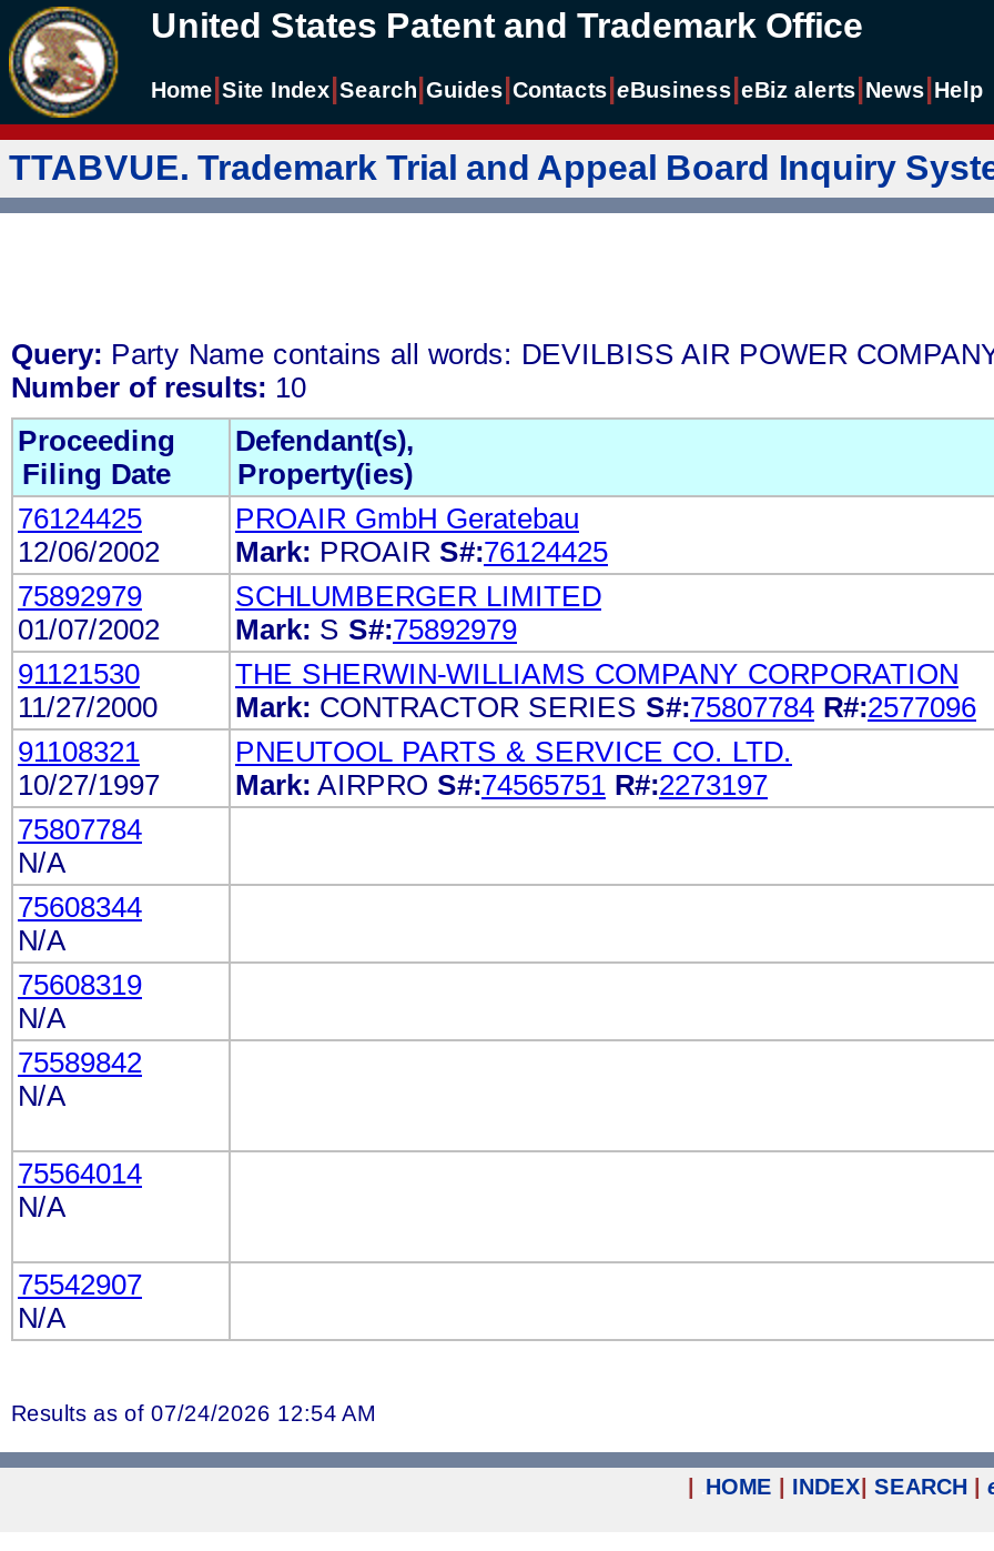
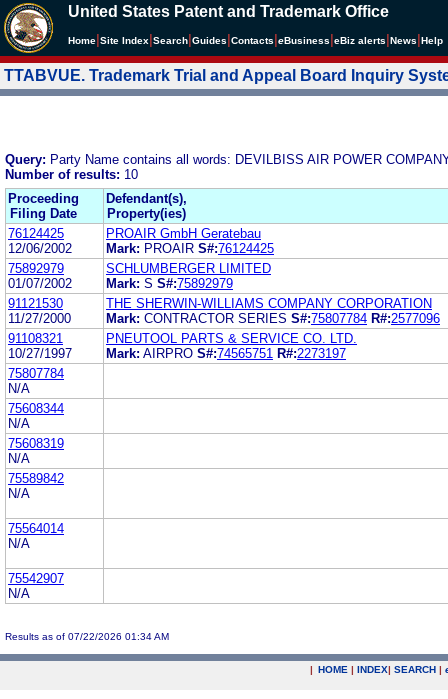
[11,1401,375,1425] Results as of 07/24/2026 12:54 AM -> [5,631,169,642] Results as of 07/22/2026 01:34 AM

